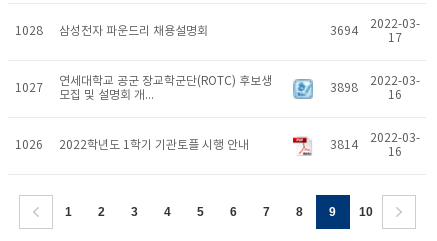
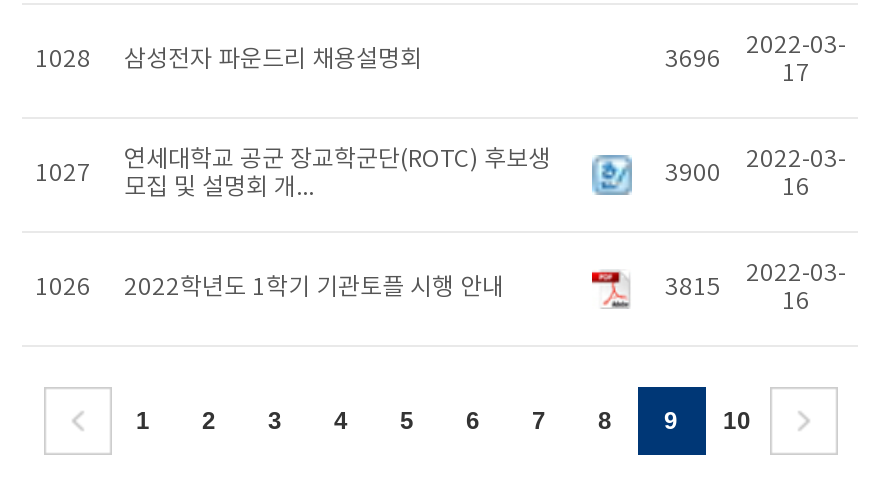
[329,25,357,38] 3694 -> [665,47,721,73] 3696
[329,82,357,95] 3898 -> [665,161,721,187] 3900
[329,139,357,152] 3814 -> [665,275,721,301] 3815

